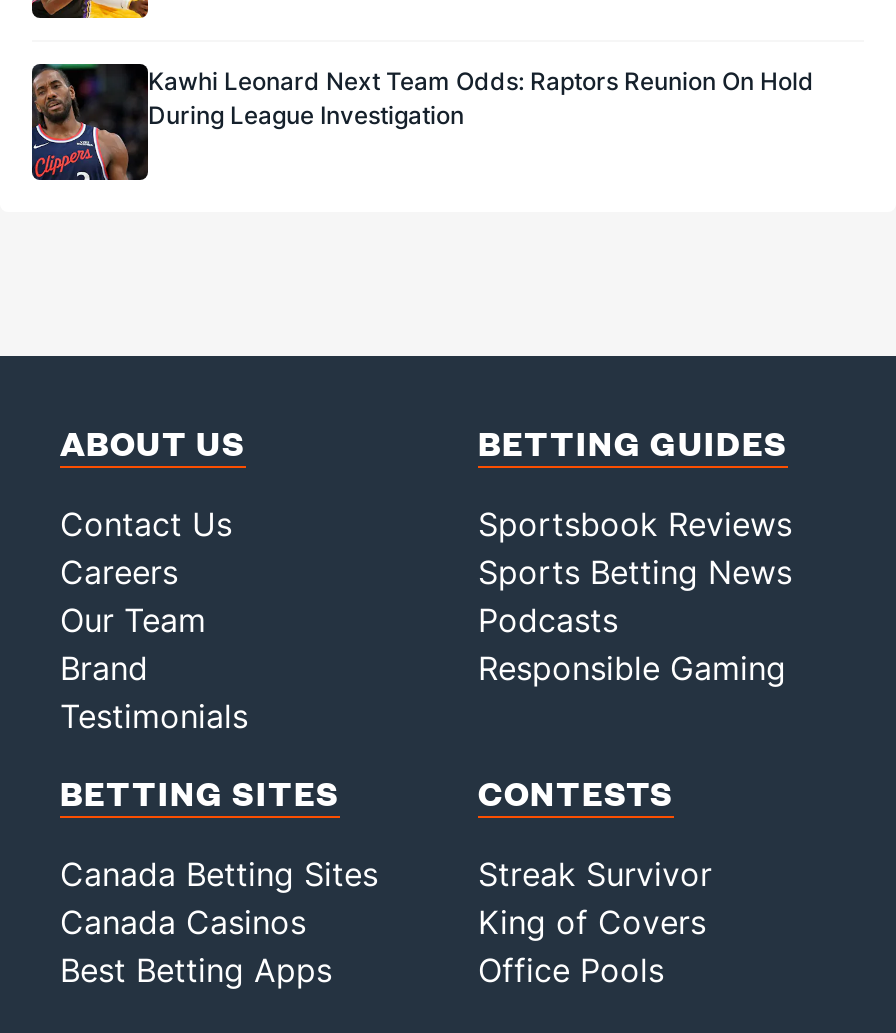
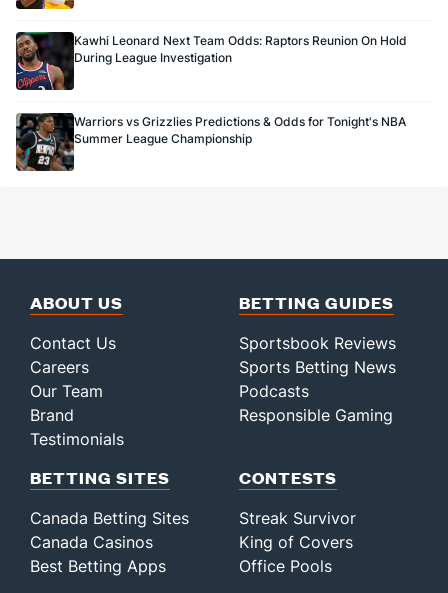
none -> [15,113,406,172] [image] | Warriors vs Grizzlies Predictions & Odds for Tonight's NBA | Summer League Championship

